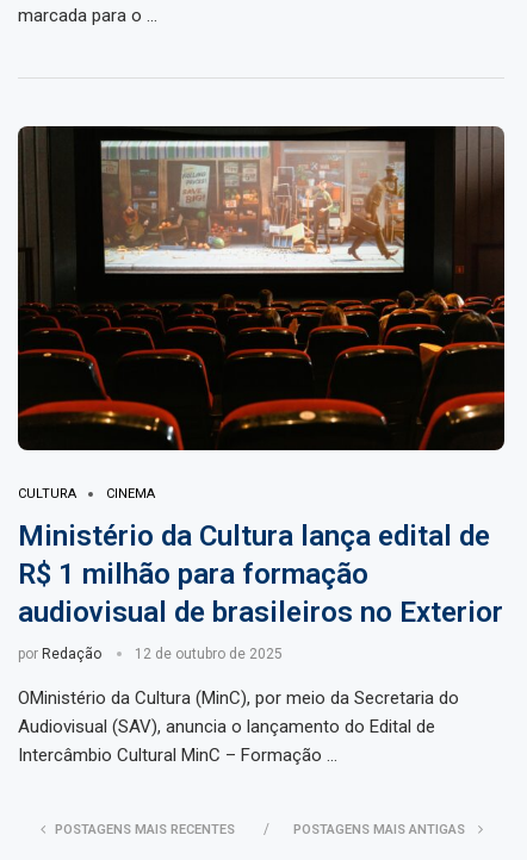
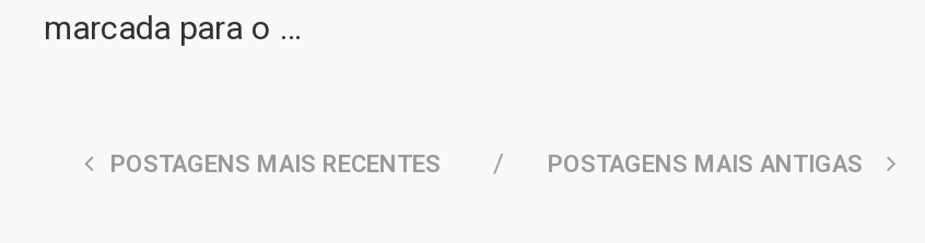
[17,125,506,766] [image] | CULTURA | CINEMA | Ministério da Cultura lança edital de | R$ 1 milhão para formação | audiovisual de brasileiros no Exterior | por Redação | 12 de outubro de 2025 | OMinistério da Cultura (MinC), por meio da Secretaria do | Audiovisual (SAV), anuncia o lançamento do Edital de | Intercâmbio Cultural MinC – Formação … -> none

